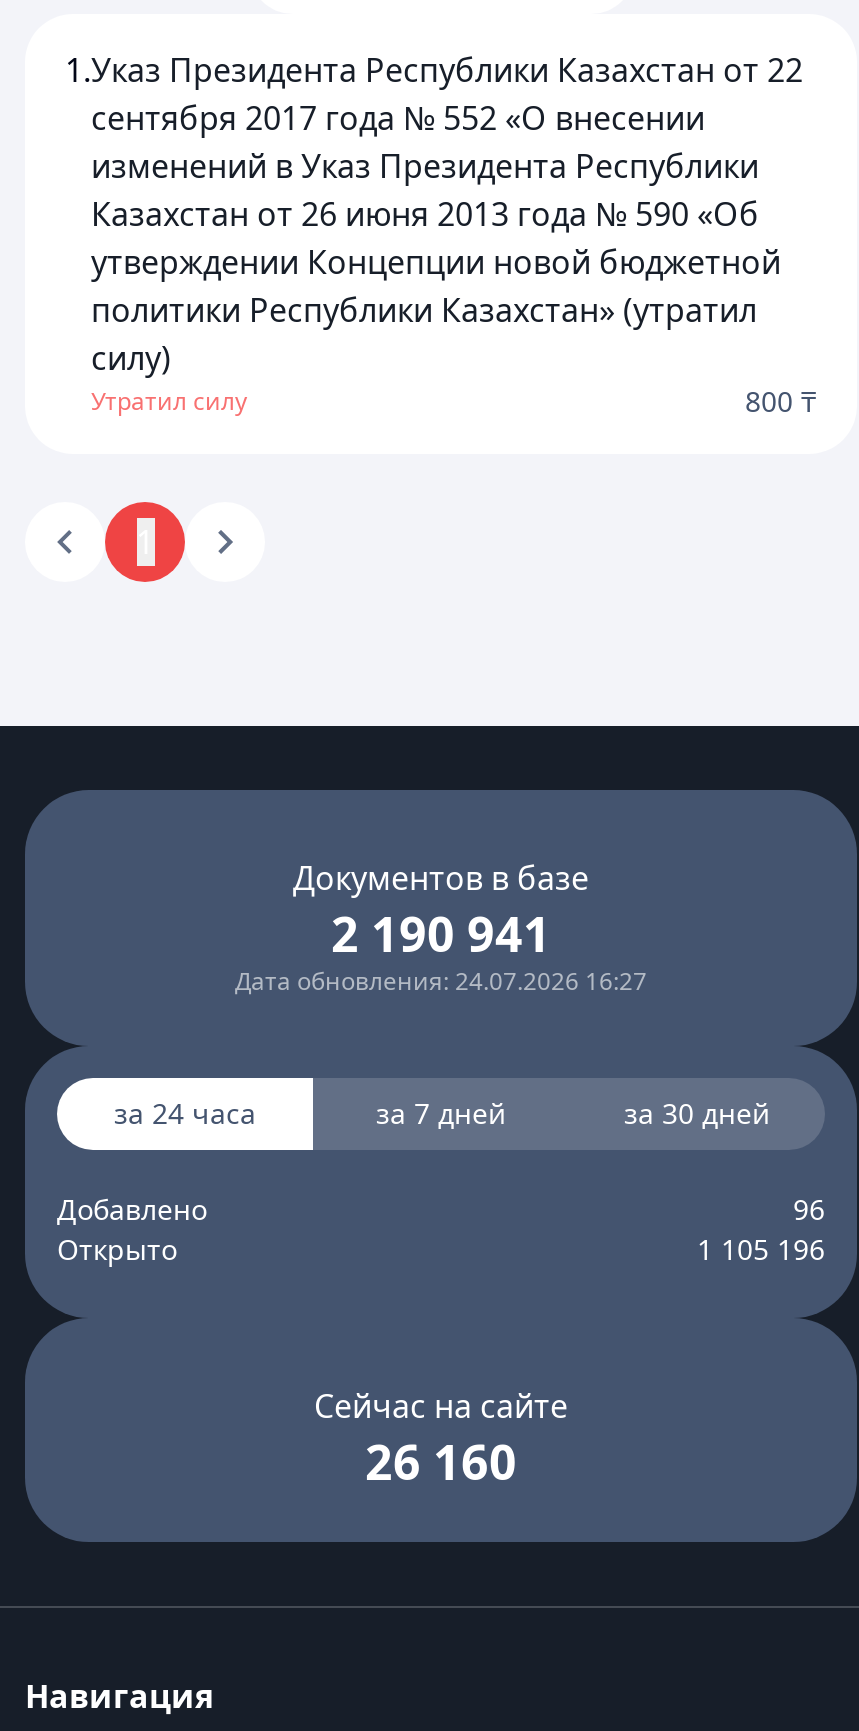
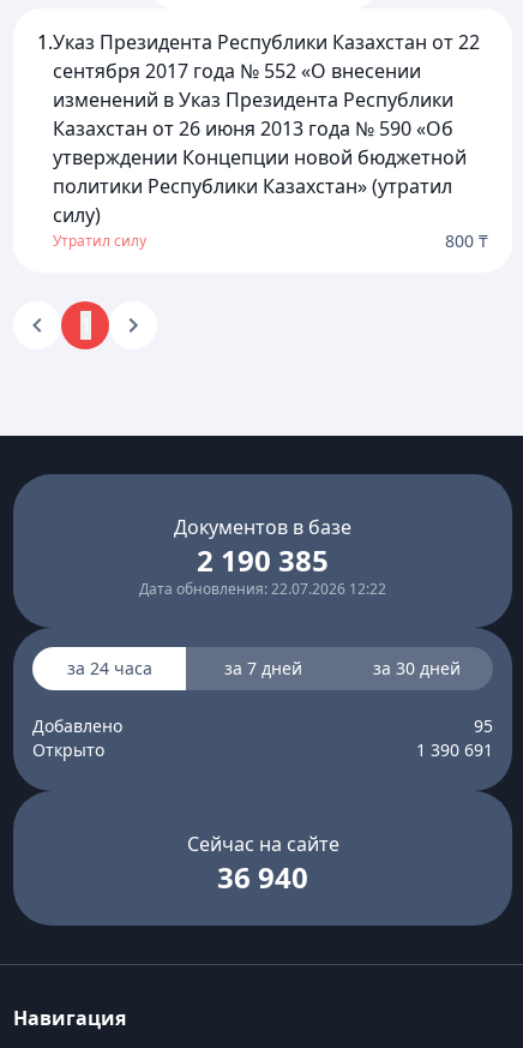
[331,900,551,966] 2 190 941 -> [197,540,329,580] 2 190 385
[235,964,647,998] Дата обновления: 24.07.2026 16:27 -> [139,579,386,599] Дата обновления: 22.07.2026 12:22
[793,1190,825,1228] 96 -> [474,714,493,737] 95
[697,1230,825,1268] 1 105 196 -> [416,738,493,761] 1 390 691
[365,1428,517,1494] 26 160 -> [217,857,308,897] 36 940

